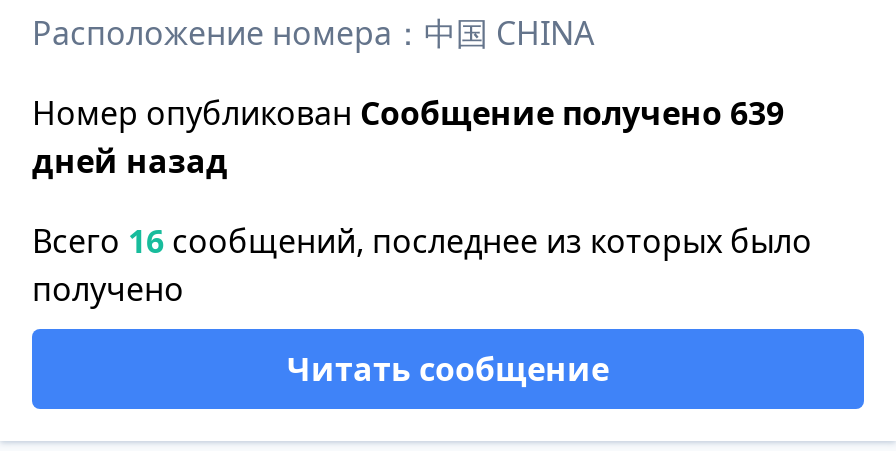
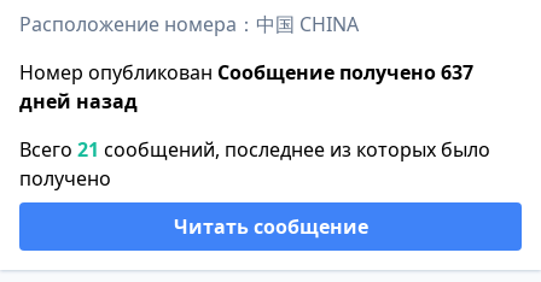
[32,92,784,136] Номер опубликован Сообщение получено 639 -> [19,60,473,86] Номер опубликован Сообщение получено 637
[32,220,812,264] Всего 16 сообщений, последнее из которых было -> [19,137,490,163] Всего 21 сообщений, последнее из которых было

